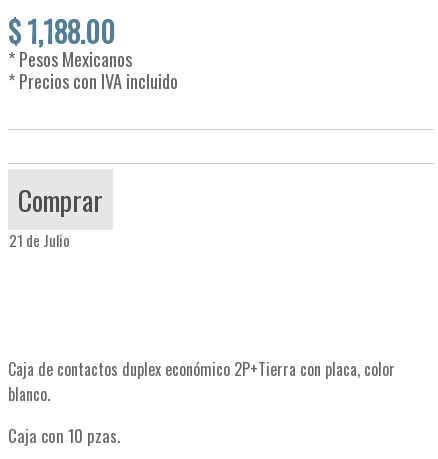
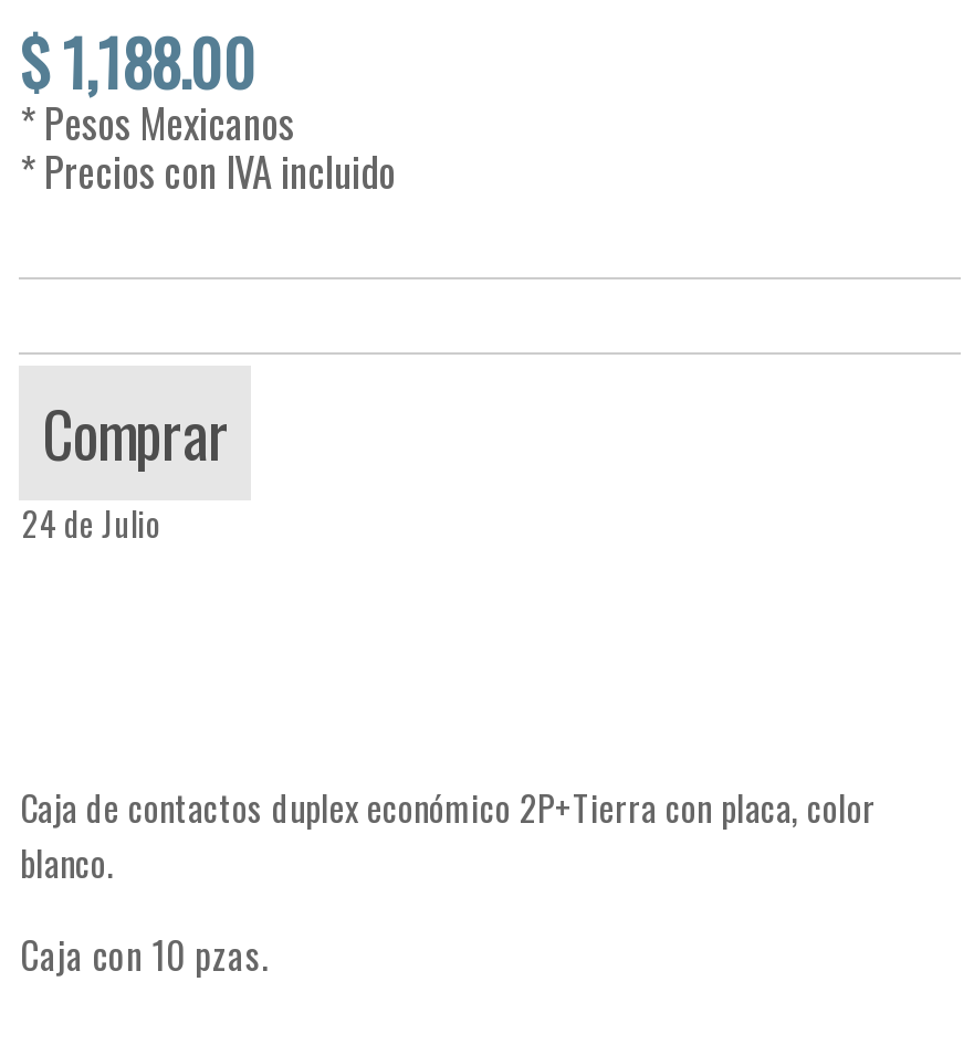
[9,229,70,251] 21 de Julio -> [22,497,161,546] 24 de Julio

